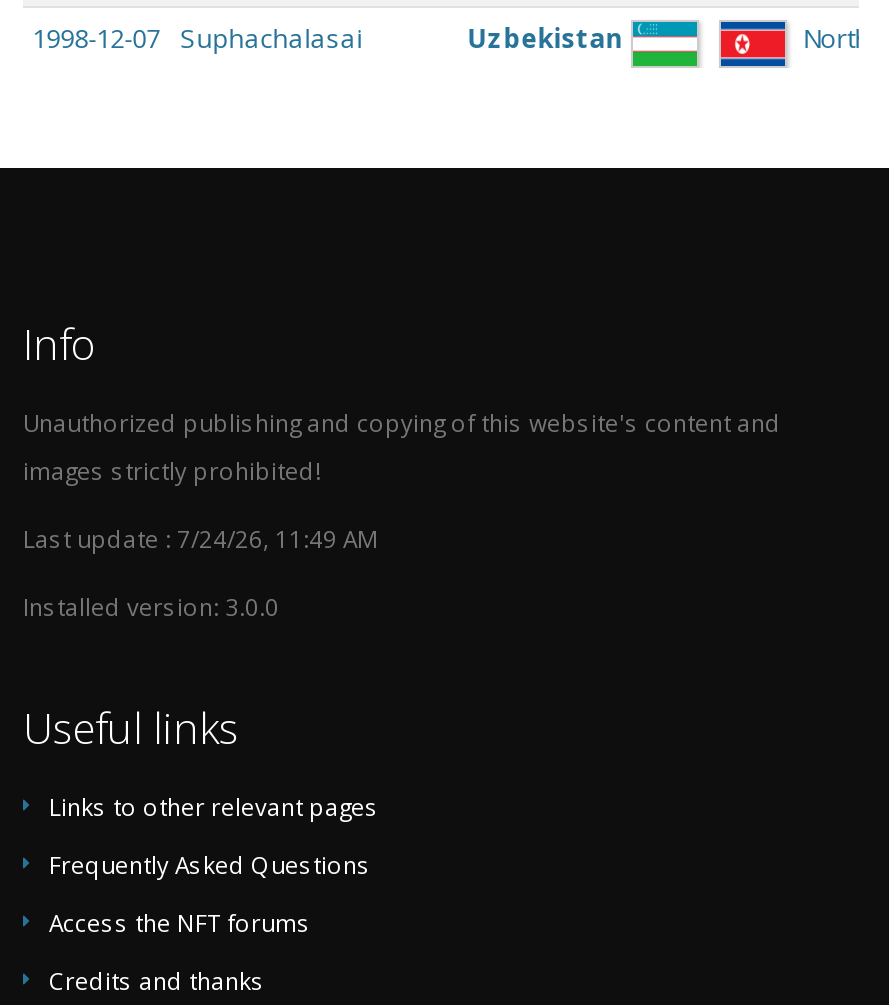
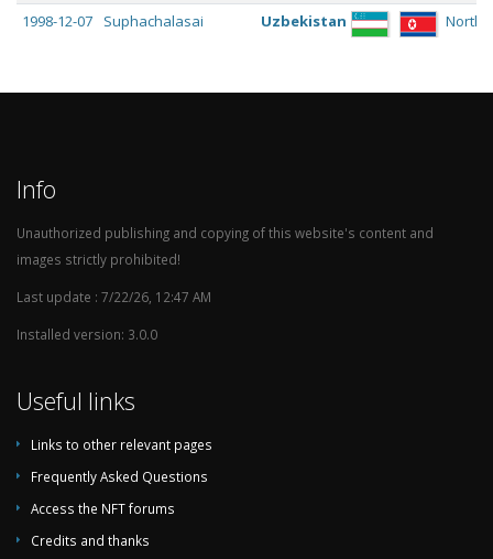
[23,522,377,554] Last update : 7/24/26, 11:49 AM -> [17,288,211,305] Last update : 7/22/26, 12:47 AM

